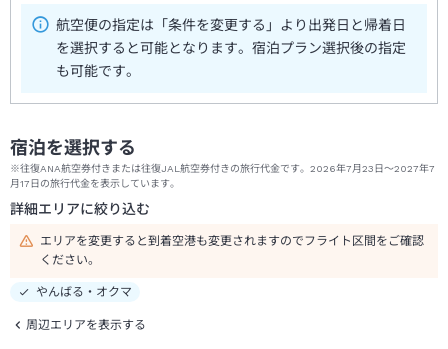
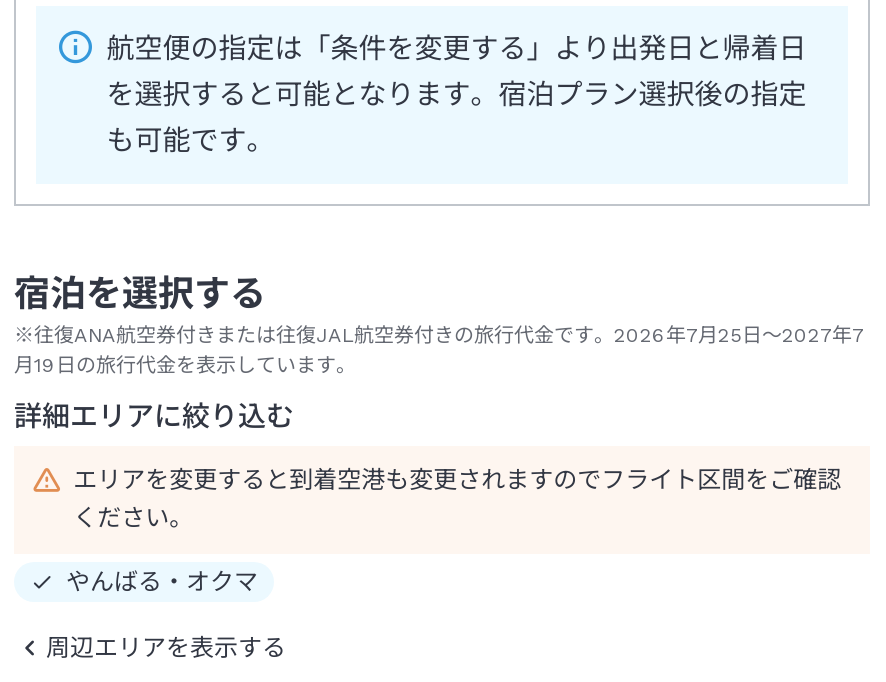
[10,163,435,174] ※往復ANA航空券付きまたは往復JAL航空券付きの旅行代金です。2026年7月23日～2027年7 -> [14,323,864,345] ※往復ANA航空券付きまたは往復JAL航空券付きの旅行代金です。2026年7月25日～2027年7
[10,178,180,189] 月17日の旅行代金を表示しています。 -> [14,353,356,375] 月19日の旅行代金を表示しています。

